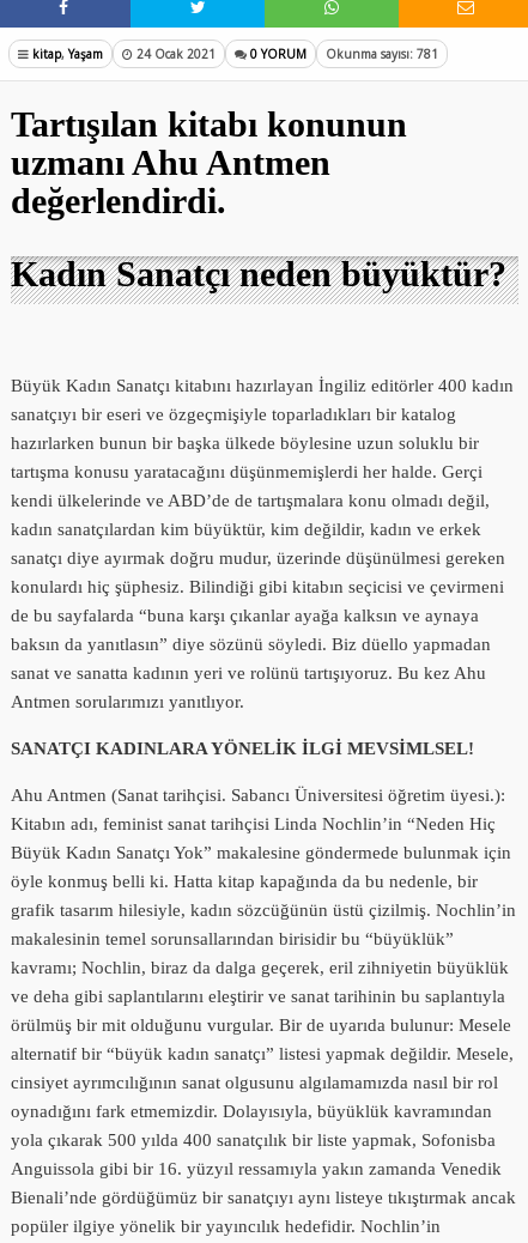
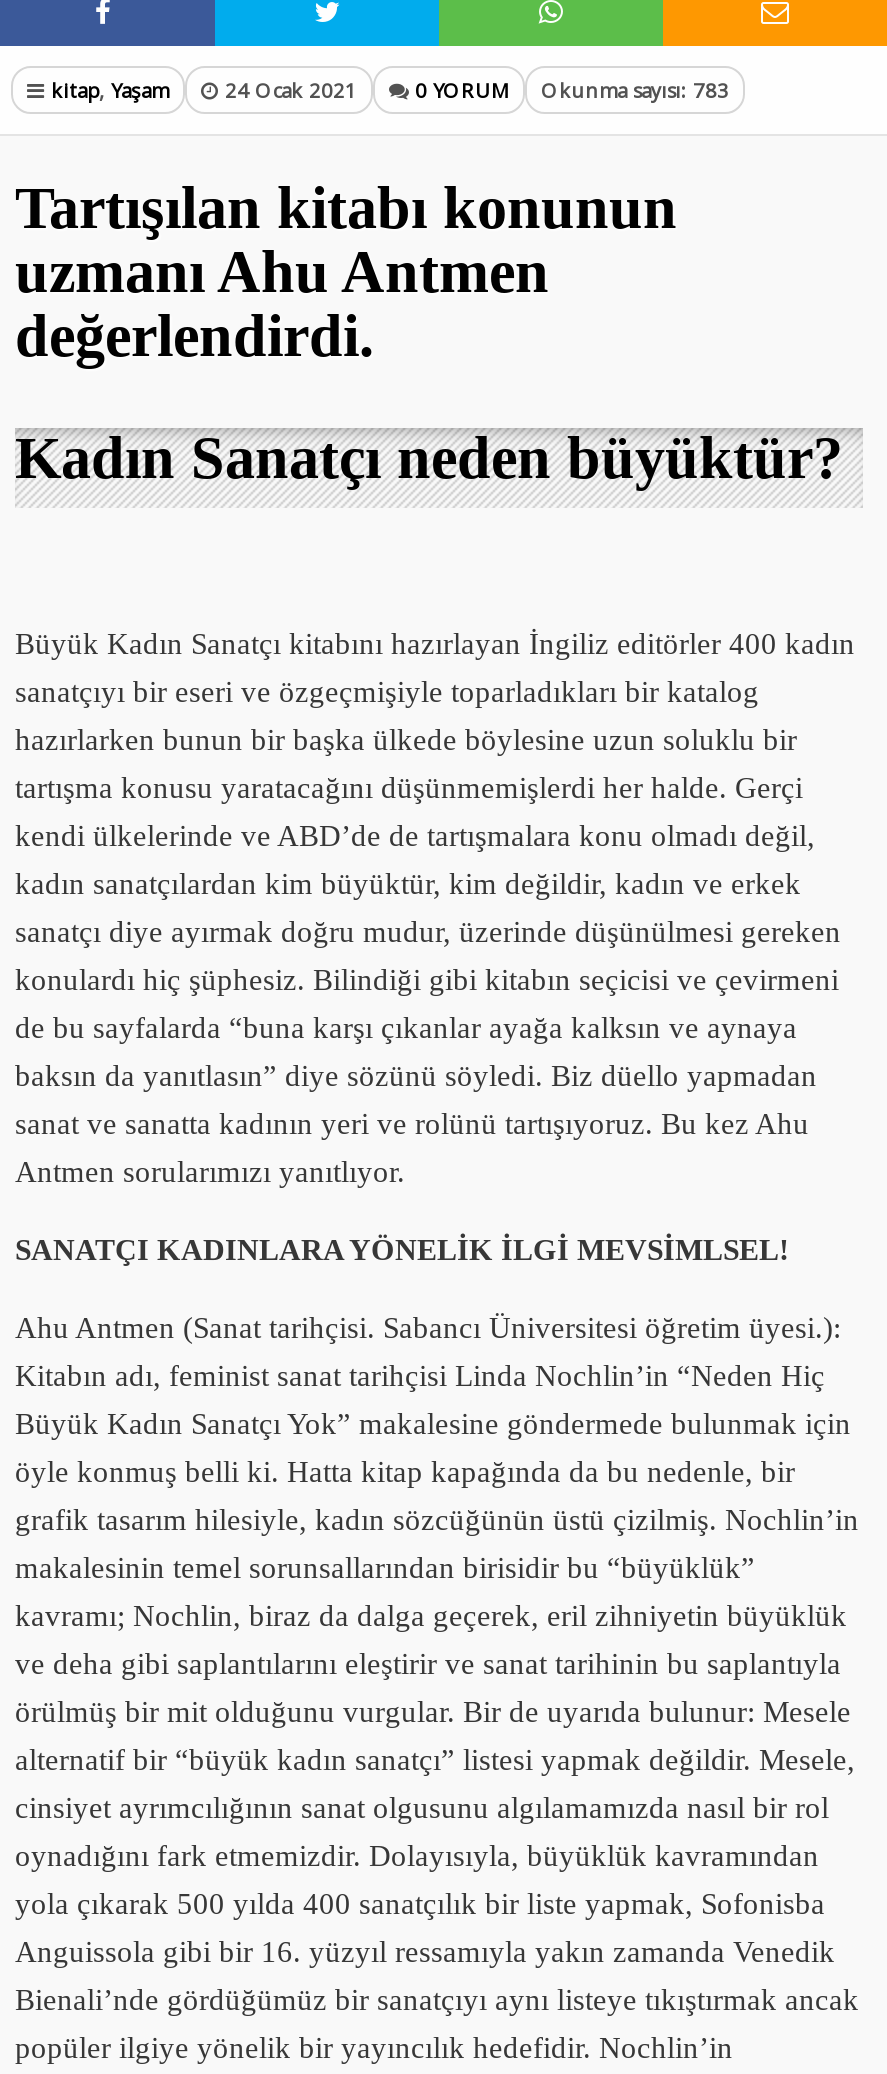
[326,46,438,62] Okunma sayısı: 781 -> [541,76,729,104] Okunma sayısı: 783

